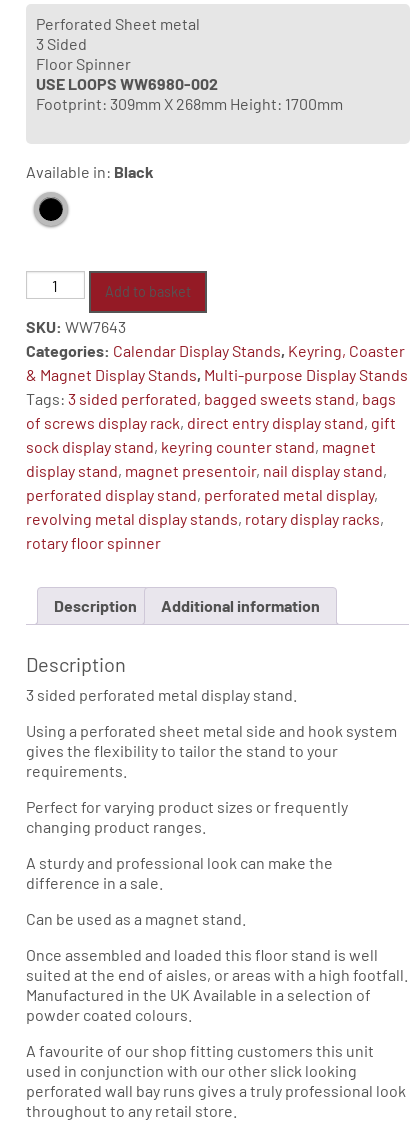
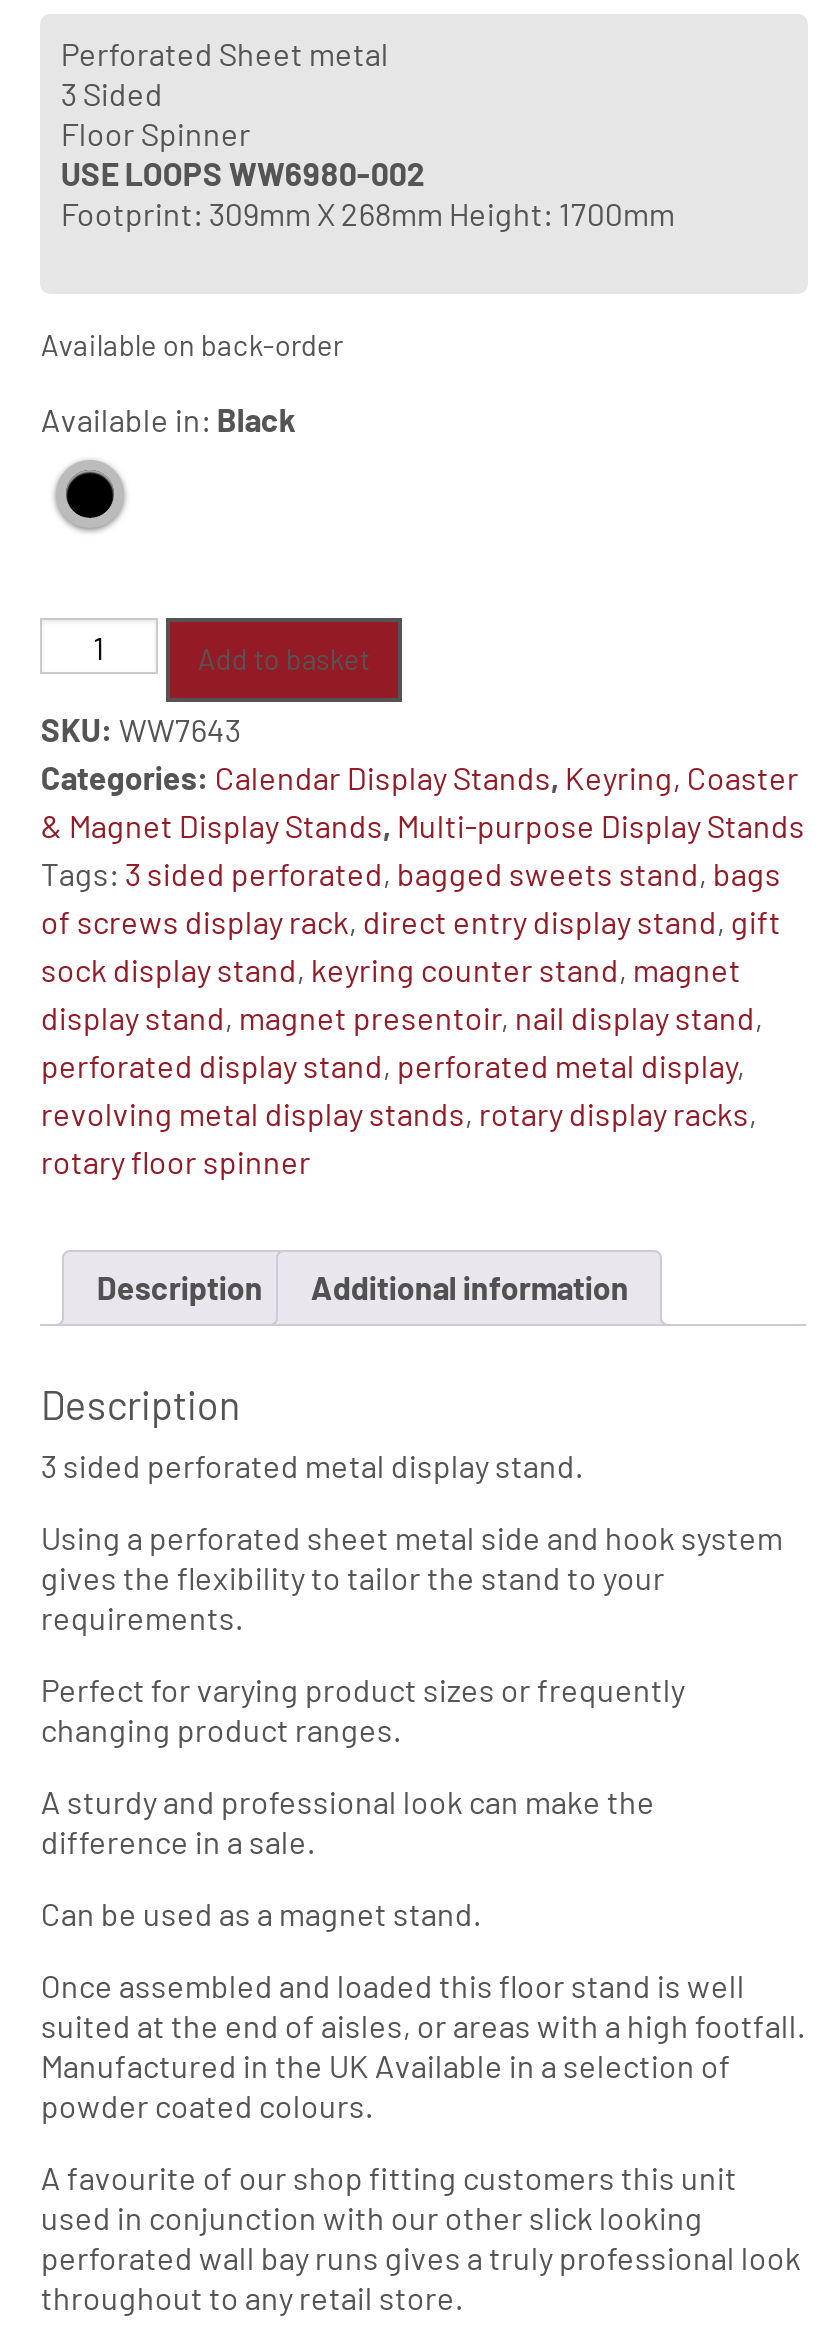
none -> [41,326,343,362] Available on back-order

